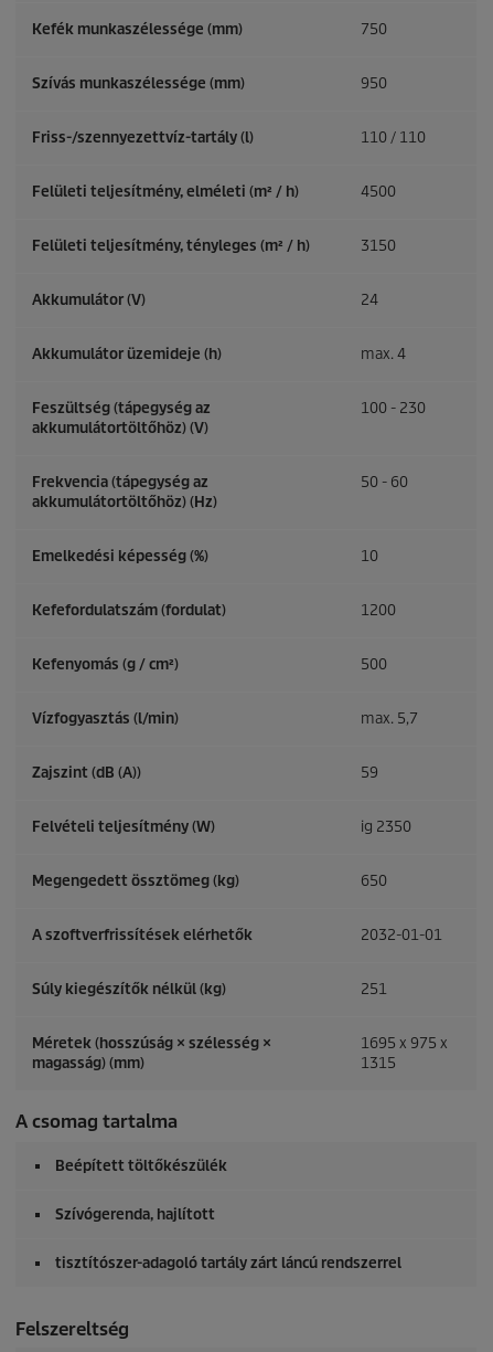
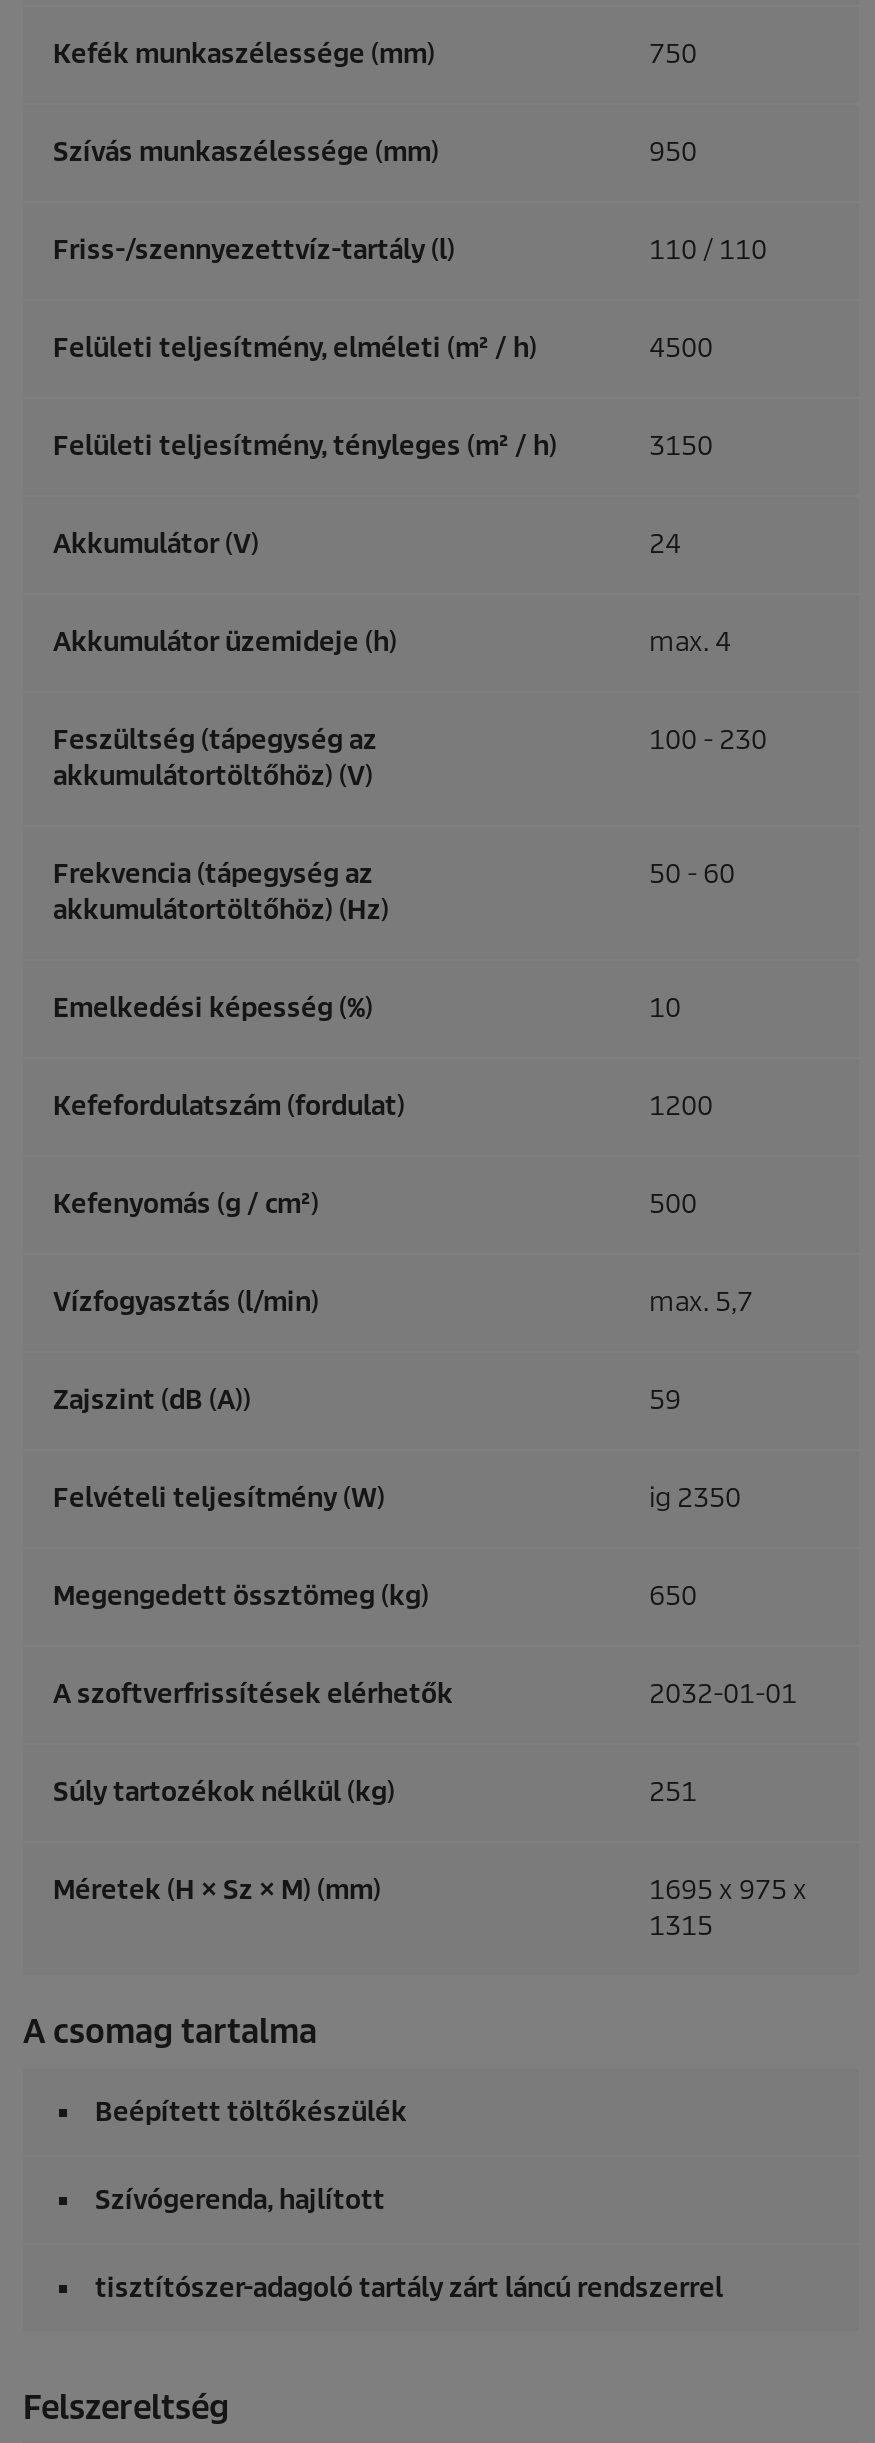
[32,980,226,999] Súly kiegészítők nélkül (kg) -> [53,1775,395,1809] Súly tartozékok nélkül (kg)
[32,1034,271,1073] Méretek (hosszúság × szélesség × | magasság) (mm) -> [53,1873,381,1907] Méretek (H × Sz × M) (mm)

